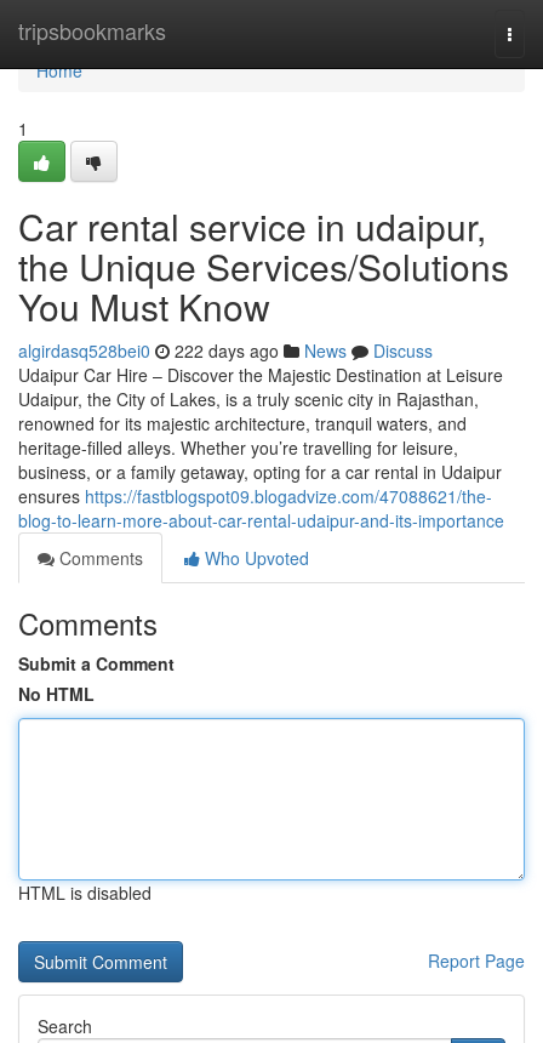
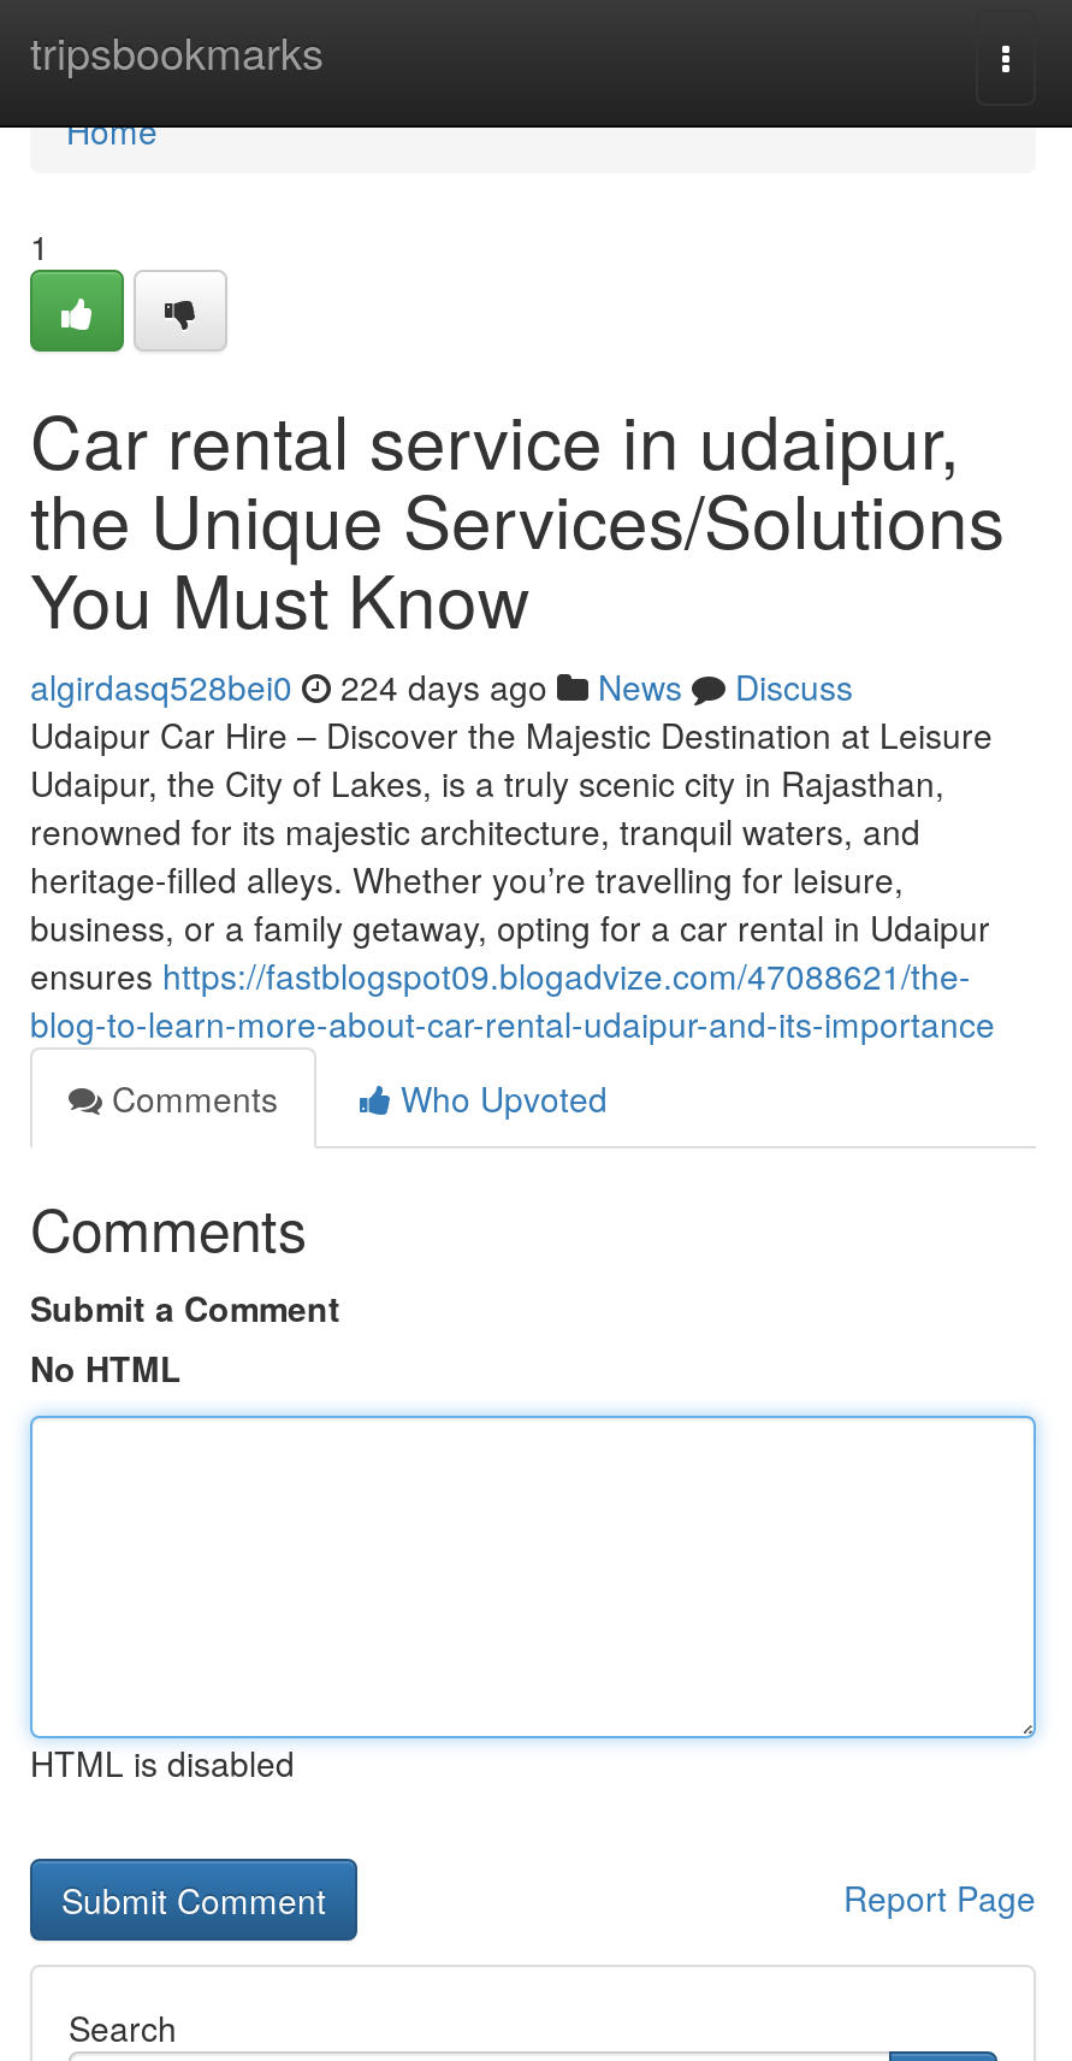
[18,338,433,363] algirdasq528bei0 222 days ago News Discuss -> [30,662,853,710] algirdasq528bei0 224 days ago News Discuss

